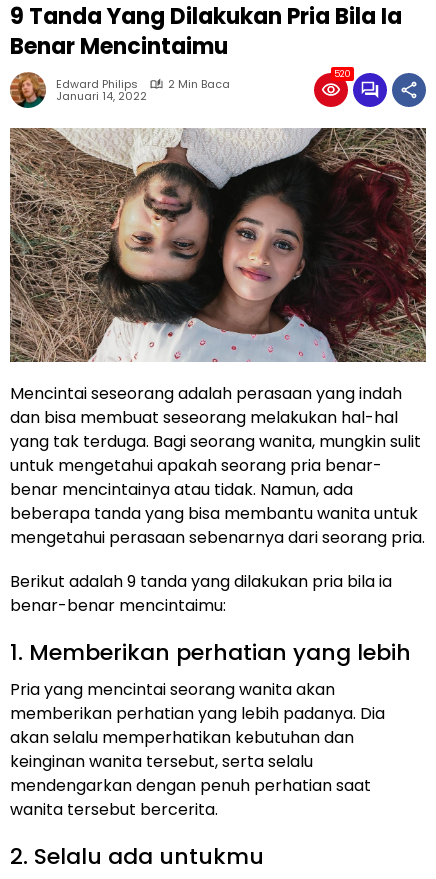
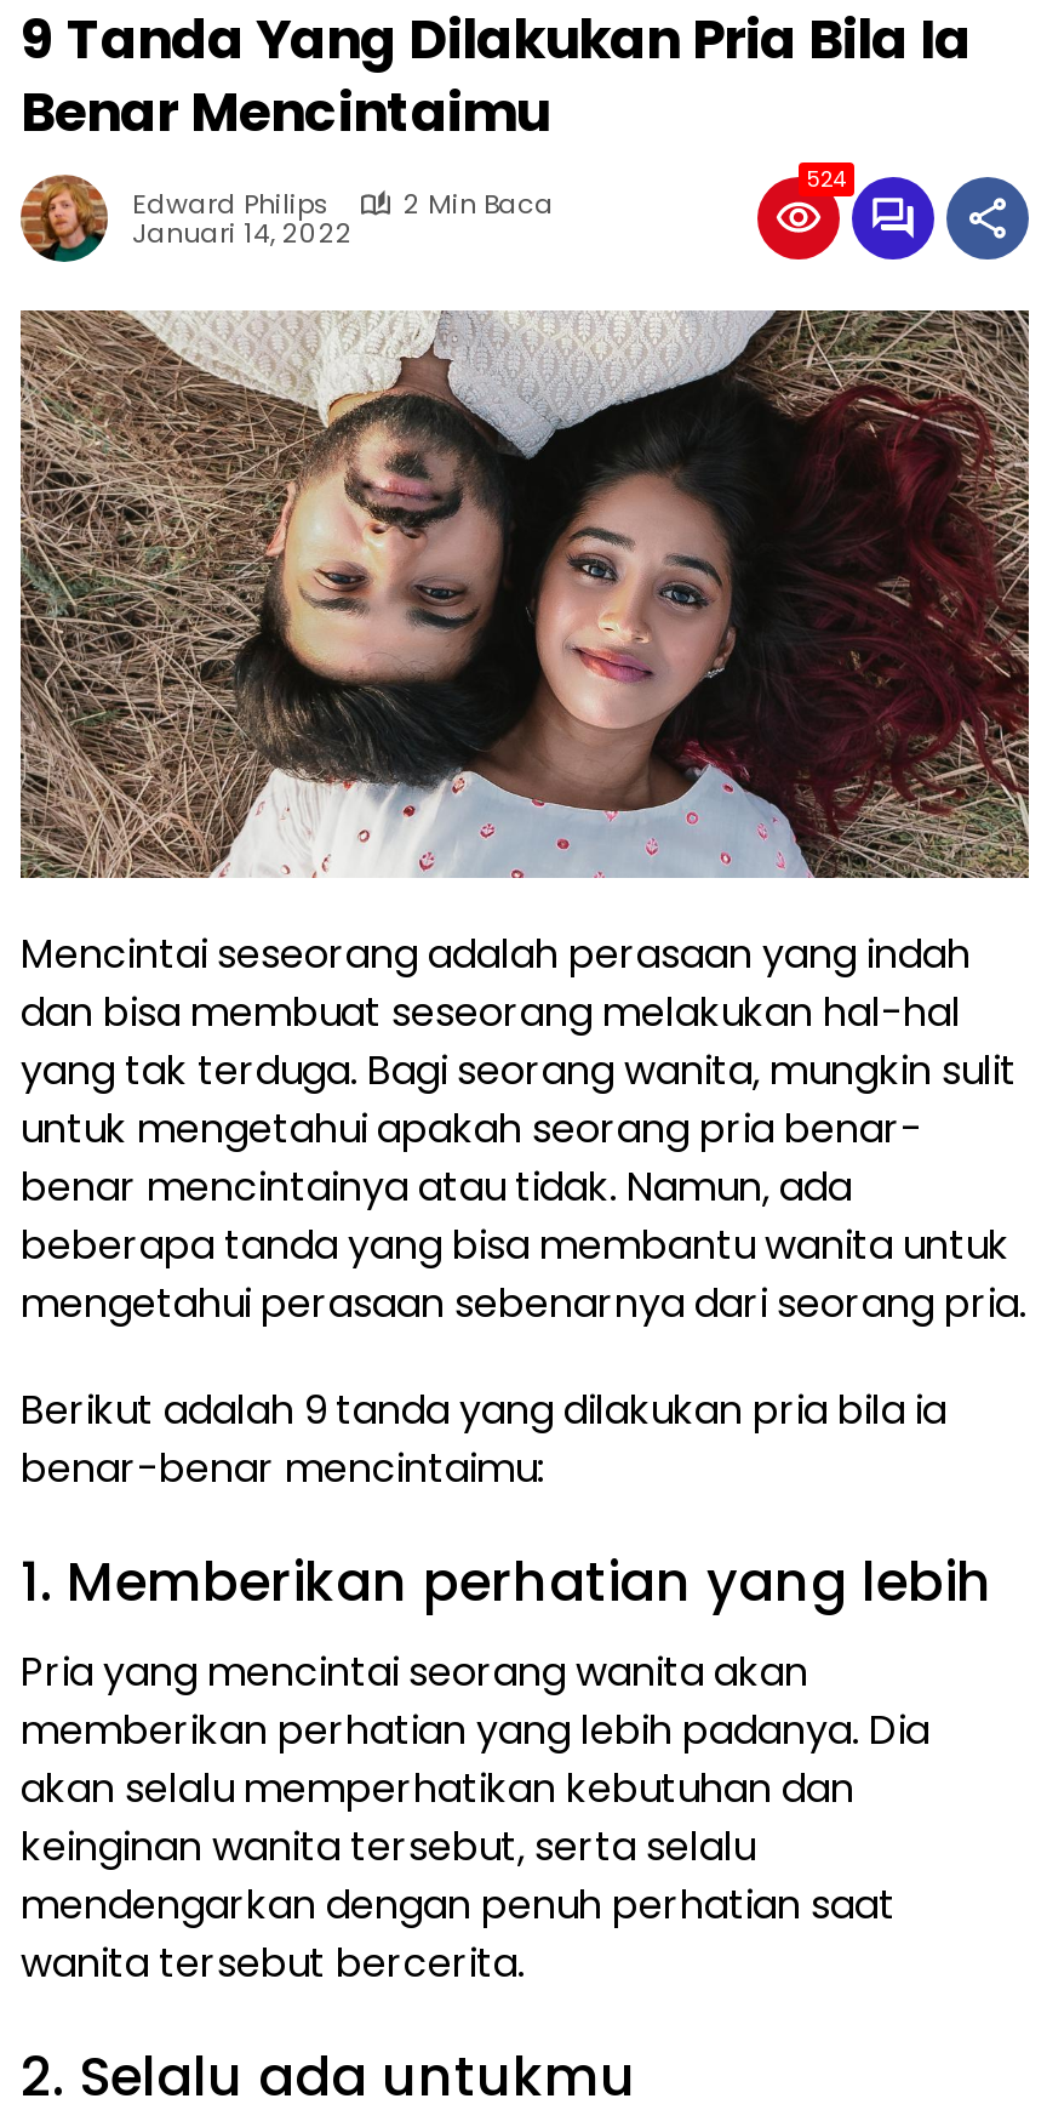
[334,68,351,80] 520 -> [806,165,847,194] 524

